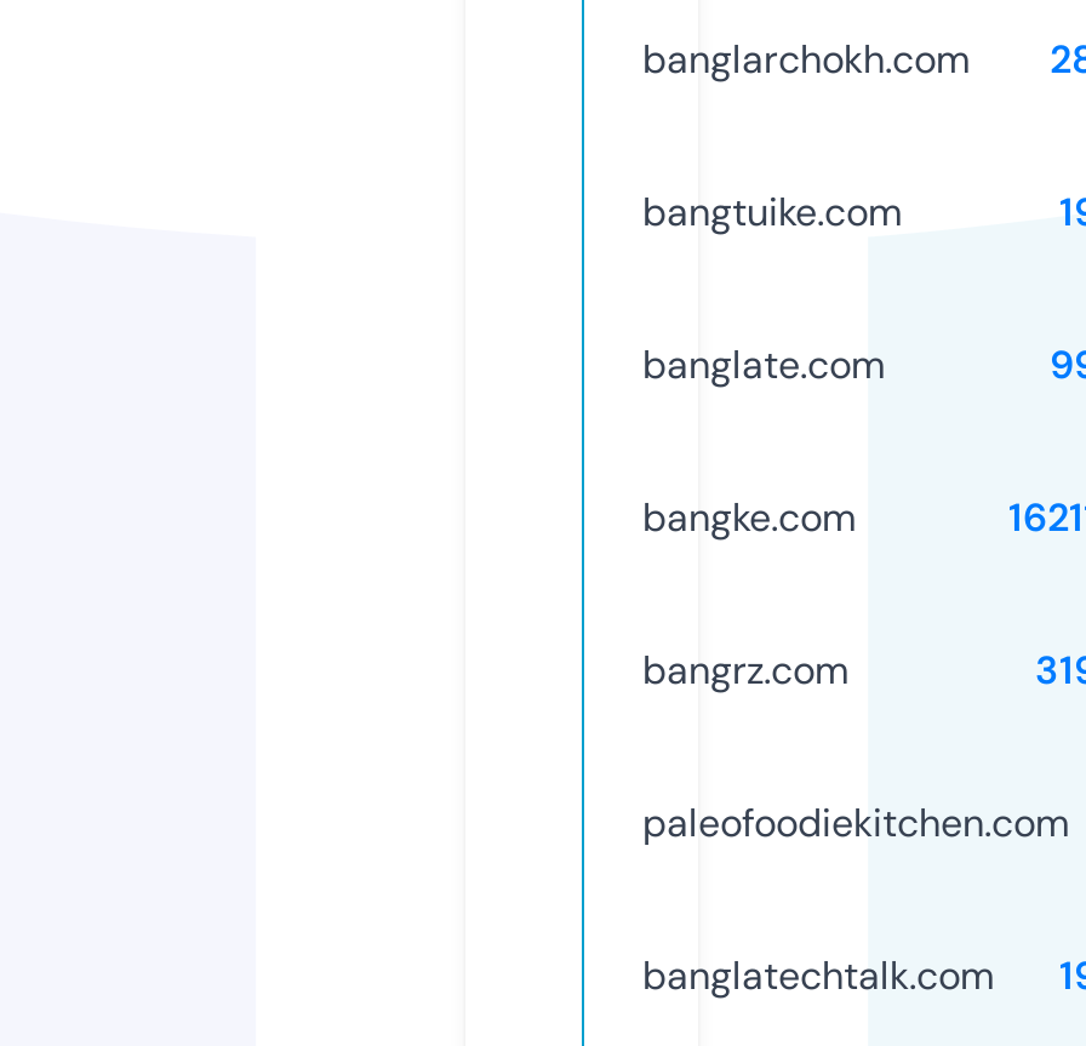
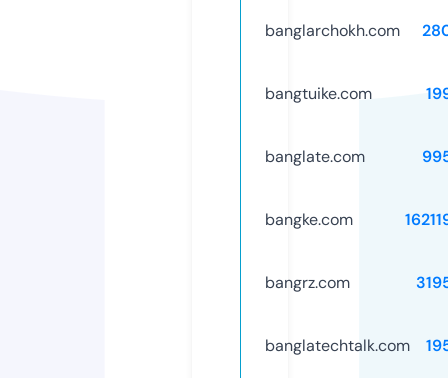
[642,797,1069,848] paleofoodiekitchen.com -> none

